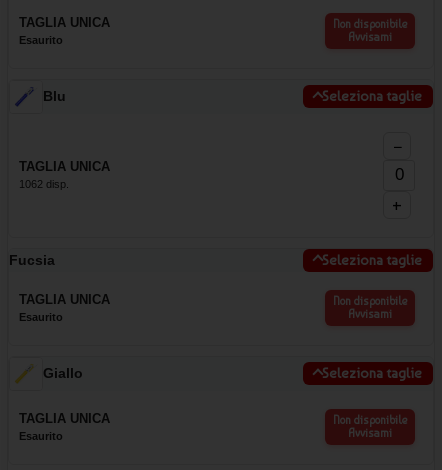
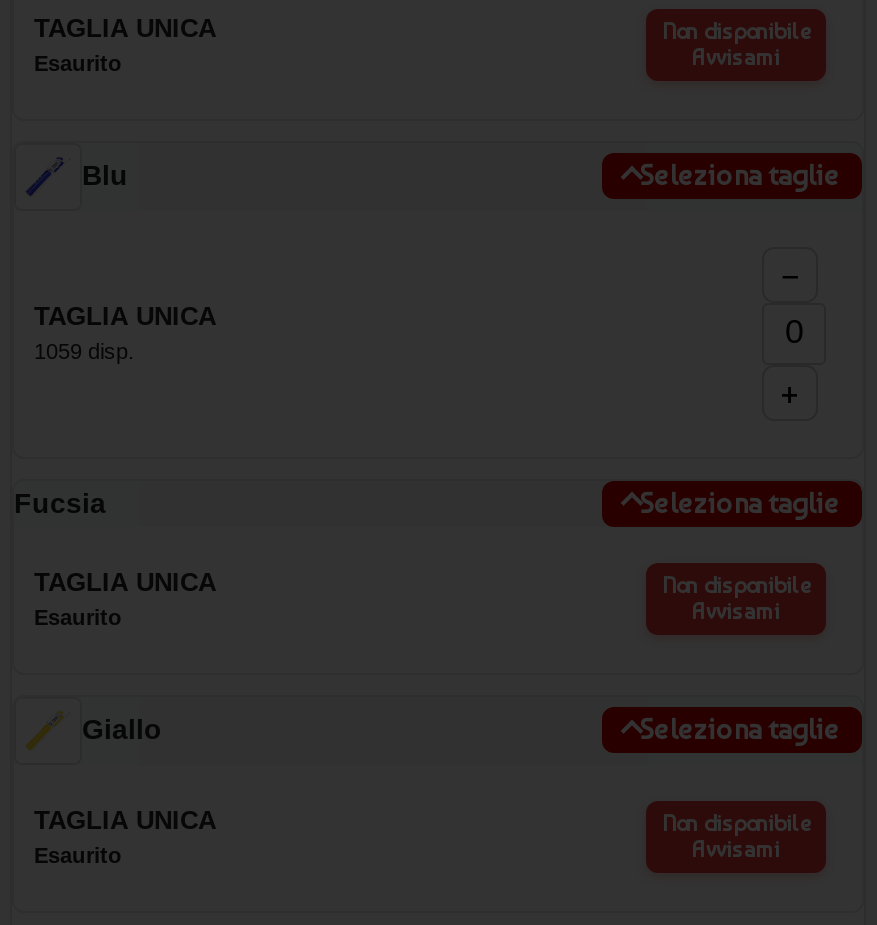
[19,177,69,189] 1062 disp. -> [34,338,134,362] 1059 disp.

